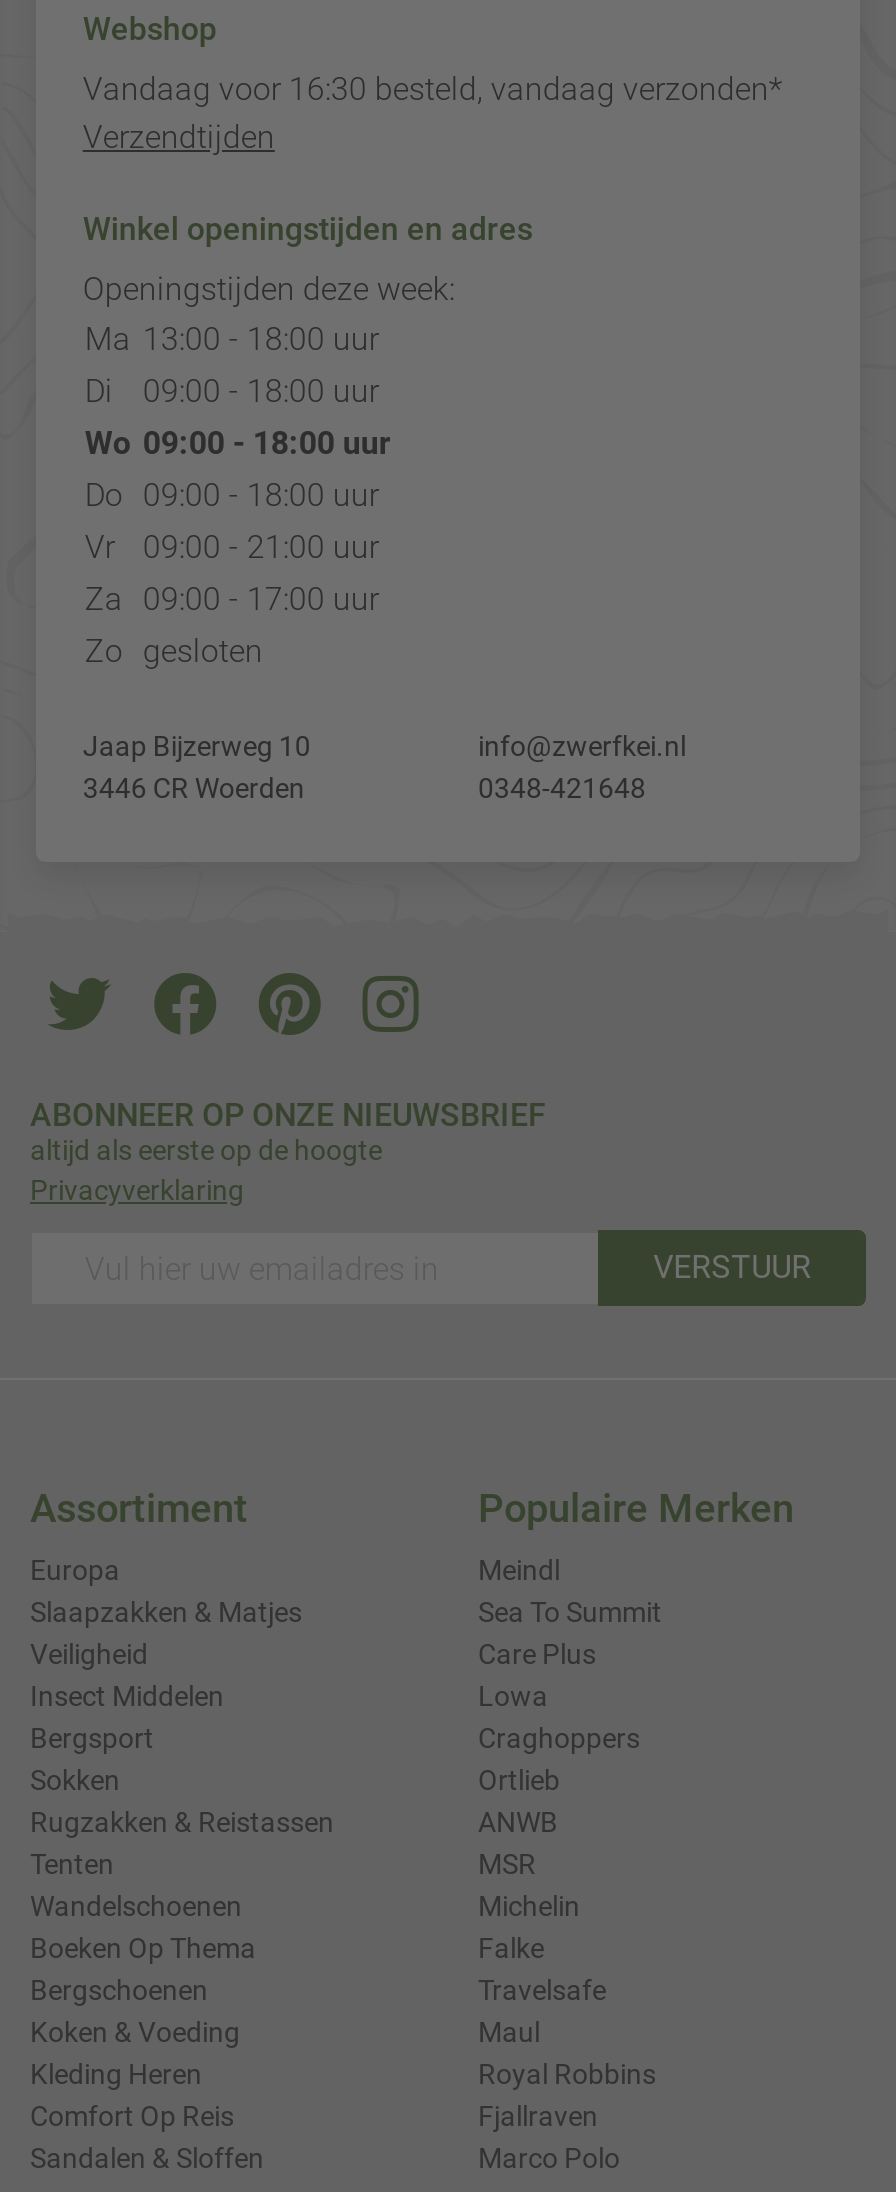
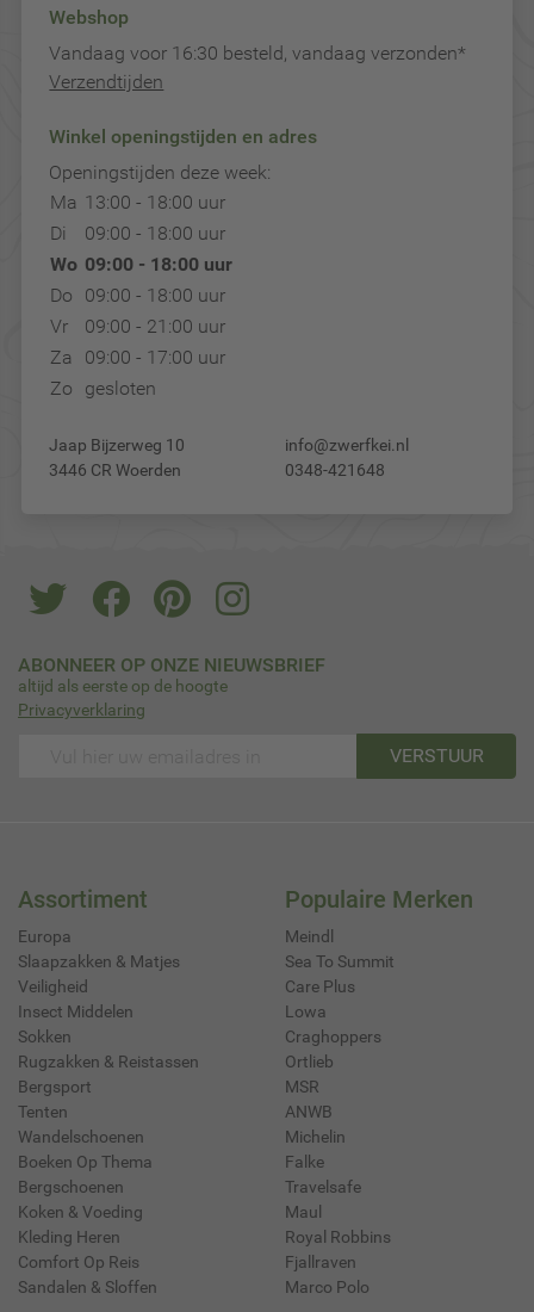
moved [30,1722,154,1754] -> [18,1077,92,1096]: Bergsport
moved [30,1764,334,1838] -> [18,1027,199,1071]: Sokken | Rugzakken & Reistassen
moved [478,1806,558,1838] -> [285,1102,333,1121]: ANWB
moved [478,1848,536,1880] -> [285,1077,319,1096]: MSR

